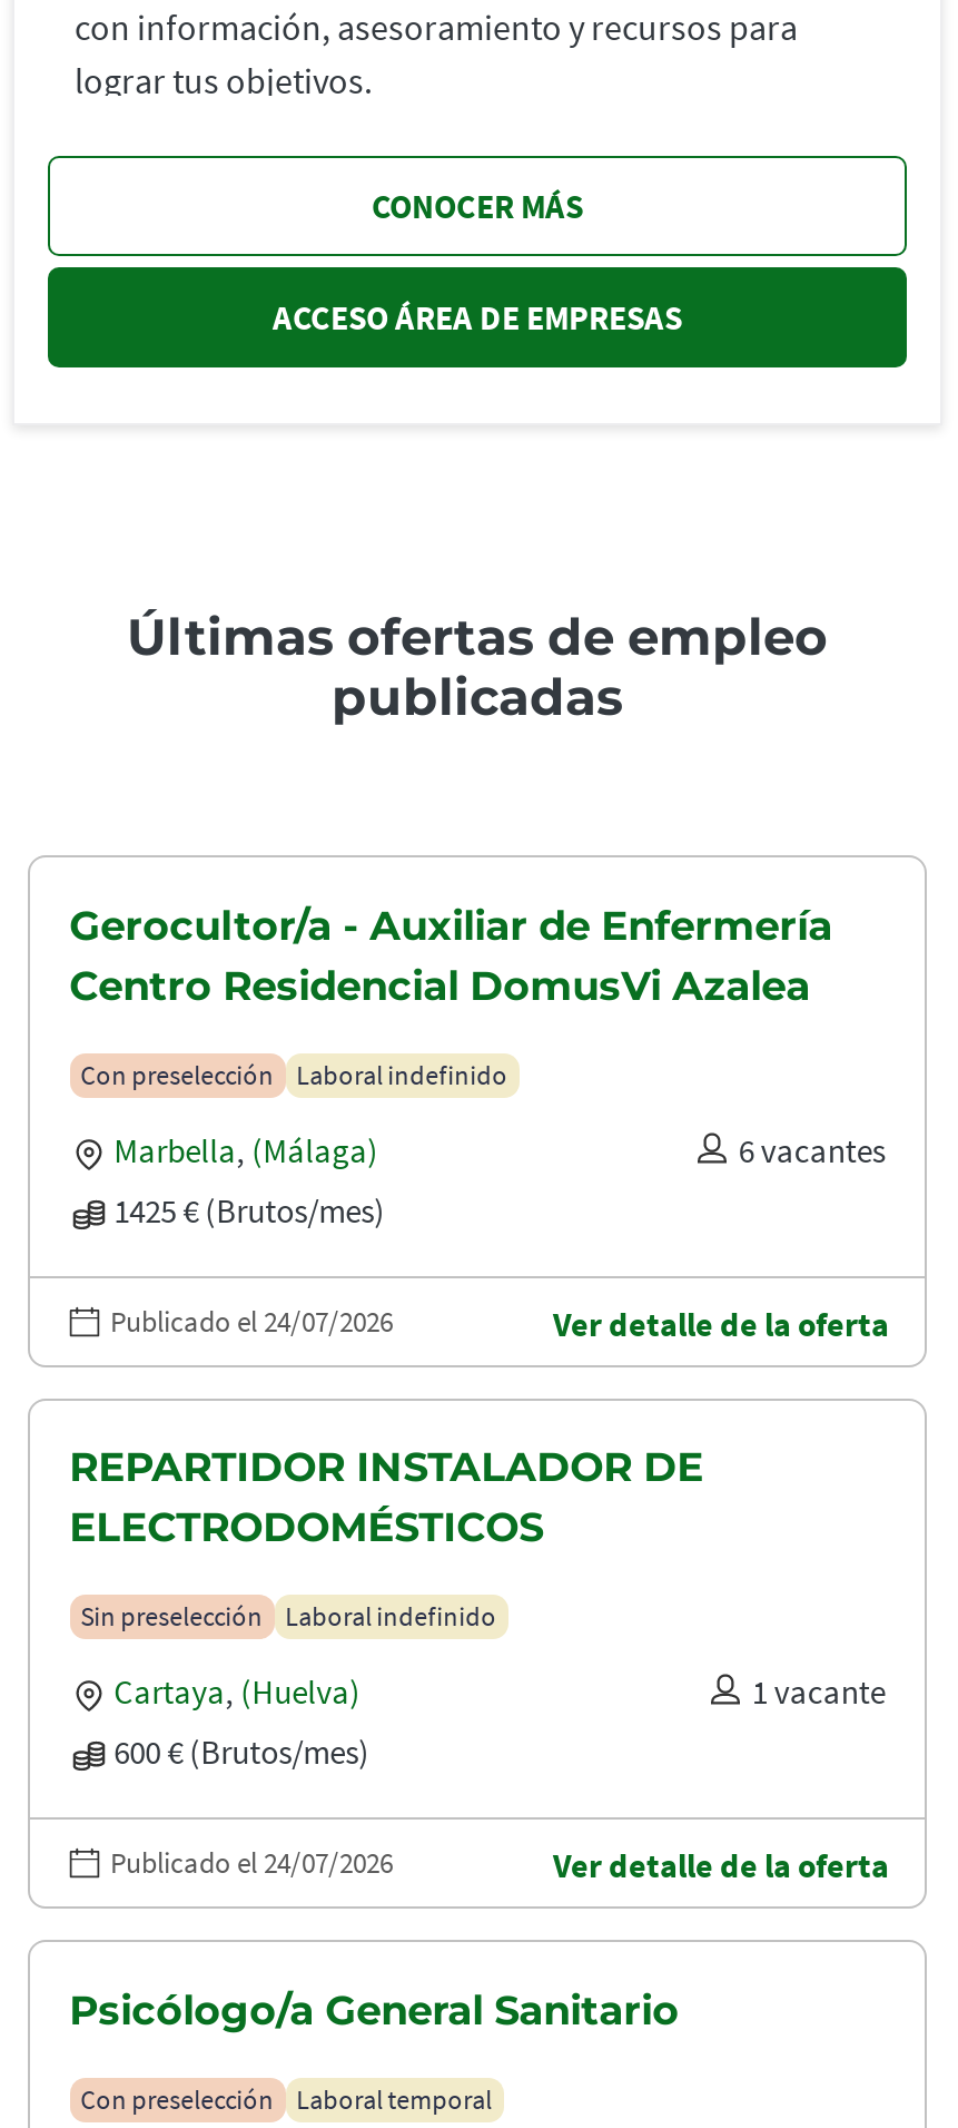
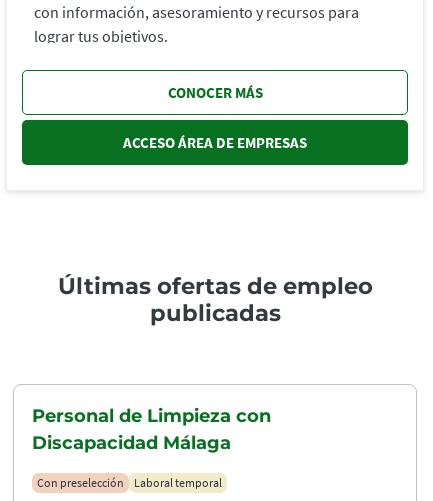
[69,901,889,2035] Gerocultor/a - Auxiliar de Enfermería | Centro Residencial DomusVi Azalea | Con preselección | Laboral indefinido | Marbella, (Málaga) | 6 vacantes | 1425 € (Brutos/mes) | Publicado el 24/07/2026 | Ver detalle de la oferta | REPARTIDOR INSTALADOR DE | ELECTRODOMÉSTICOS | Sin preselección | Laboral indefinido | Cartaya, (Huelva) | 1 vacante | 600 € (Brutos/mes) | Publicado el 24/07/2026 | Ver detalle de la oferta | Psicólogo/a General Sanitario -> [32,405,271,454] Personal de Limpieza con | Discapacidad Málaga

